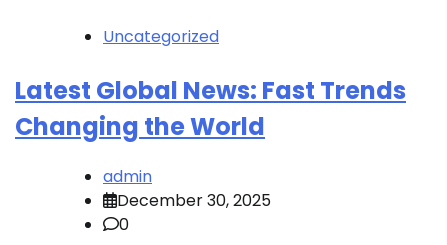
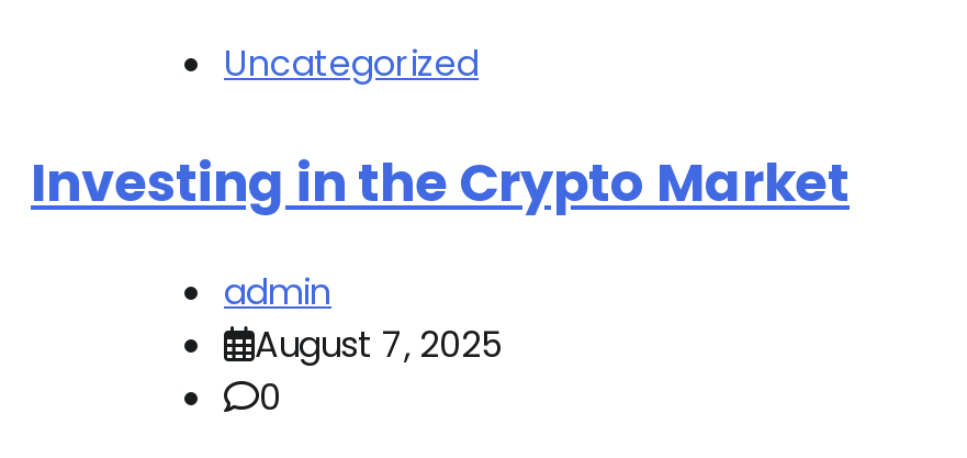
[15,74,406,143] Latest Global News: Fast Trends | Changing the World -> [31,145,850,218] Investing in the Crypto Market
[117,189,271,212] December 30, 2025 -> [255,319,503,369] August 7, 2025

